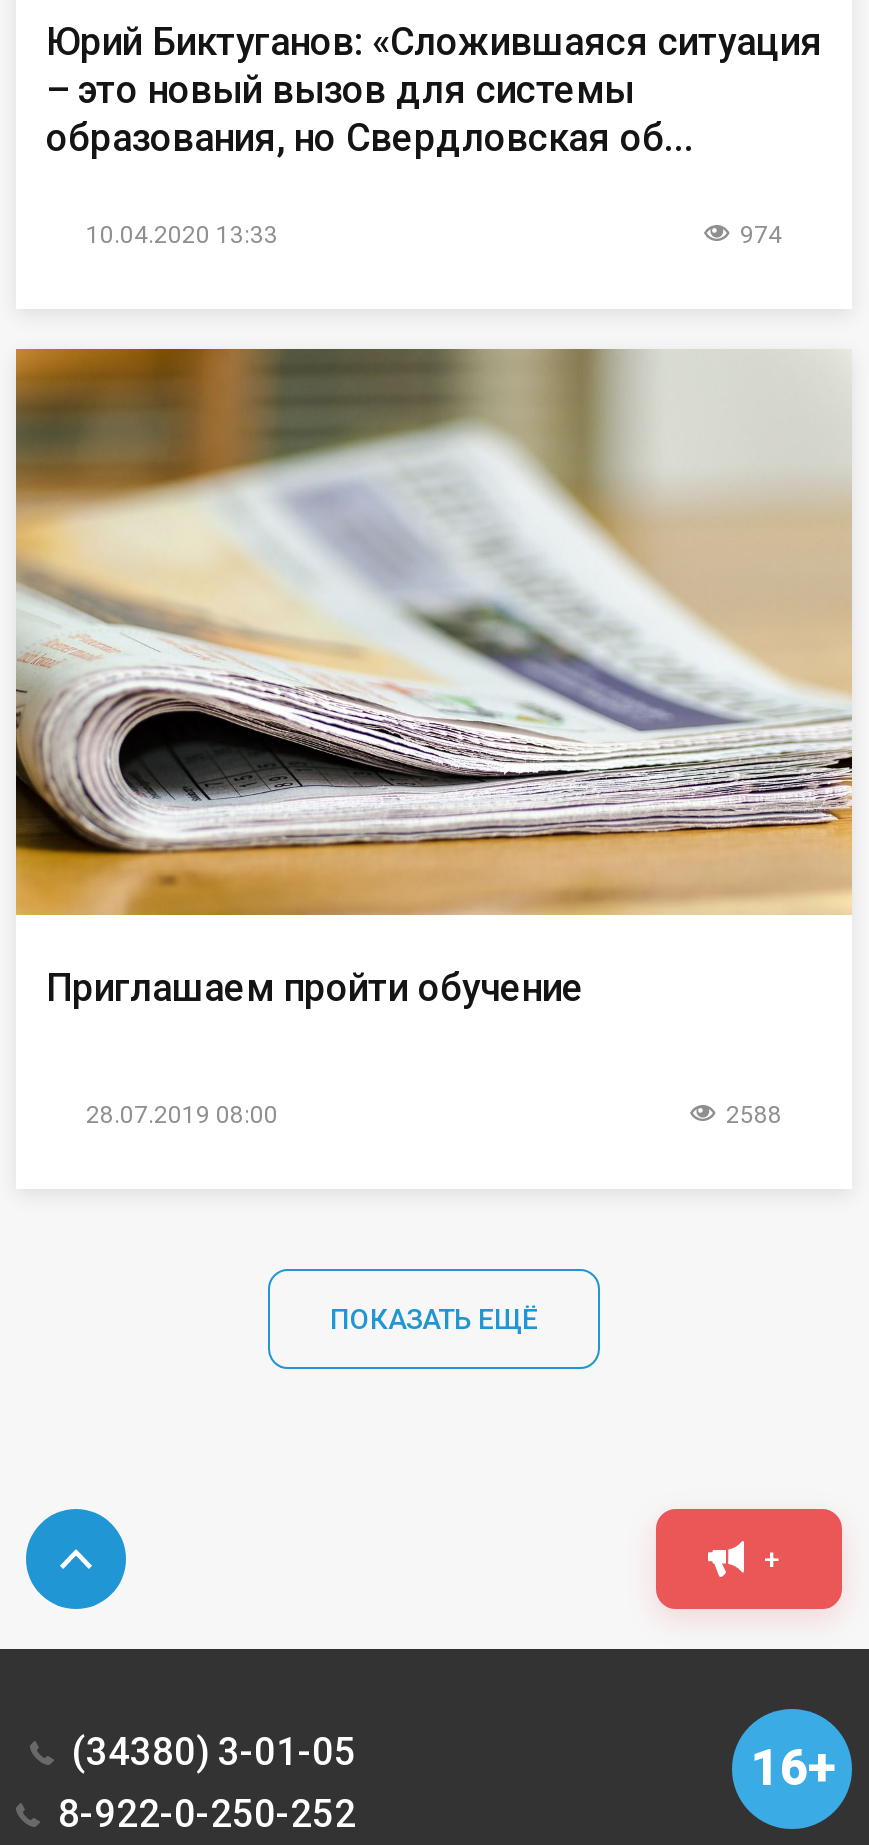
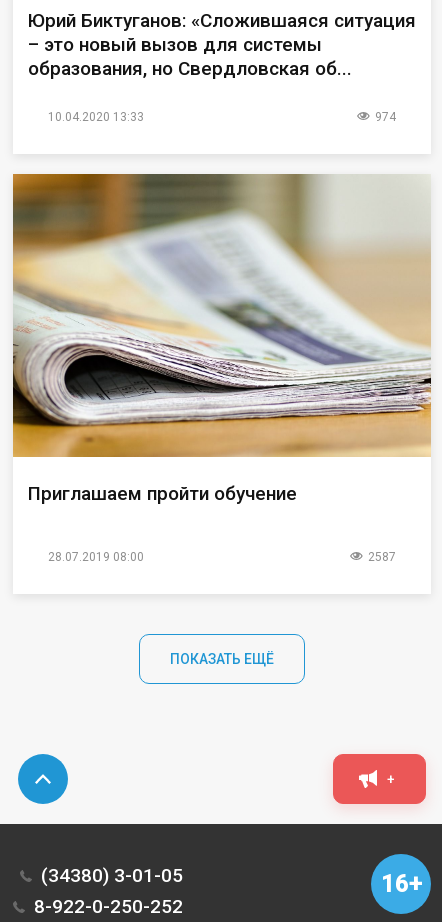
[726,1101,782,1129] 2588 -> [368,550,396,564] 2587

